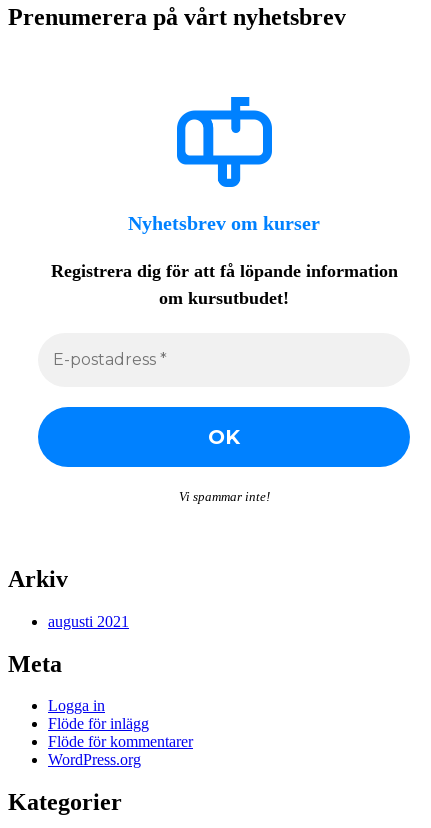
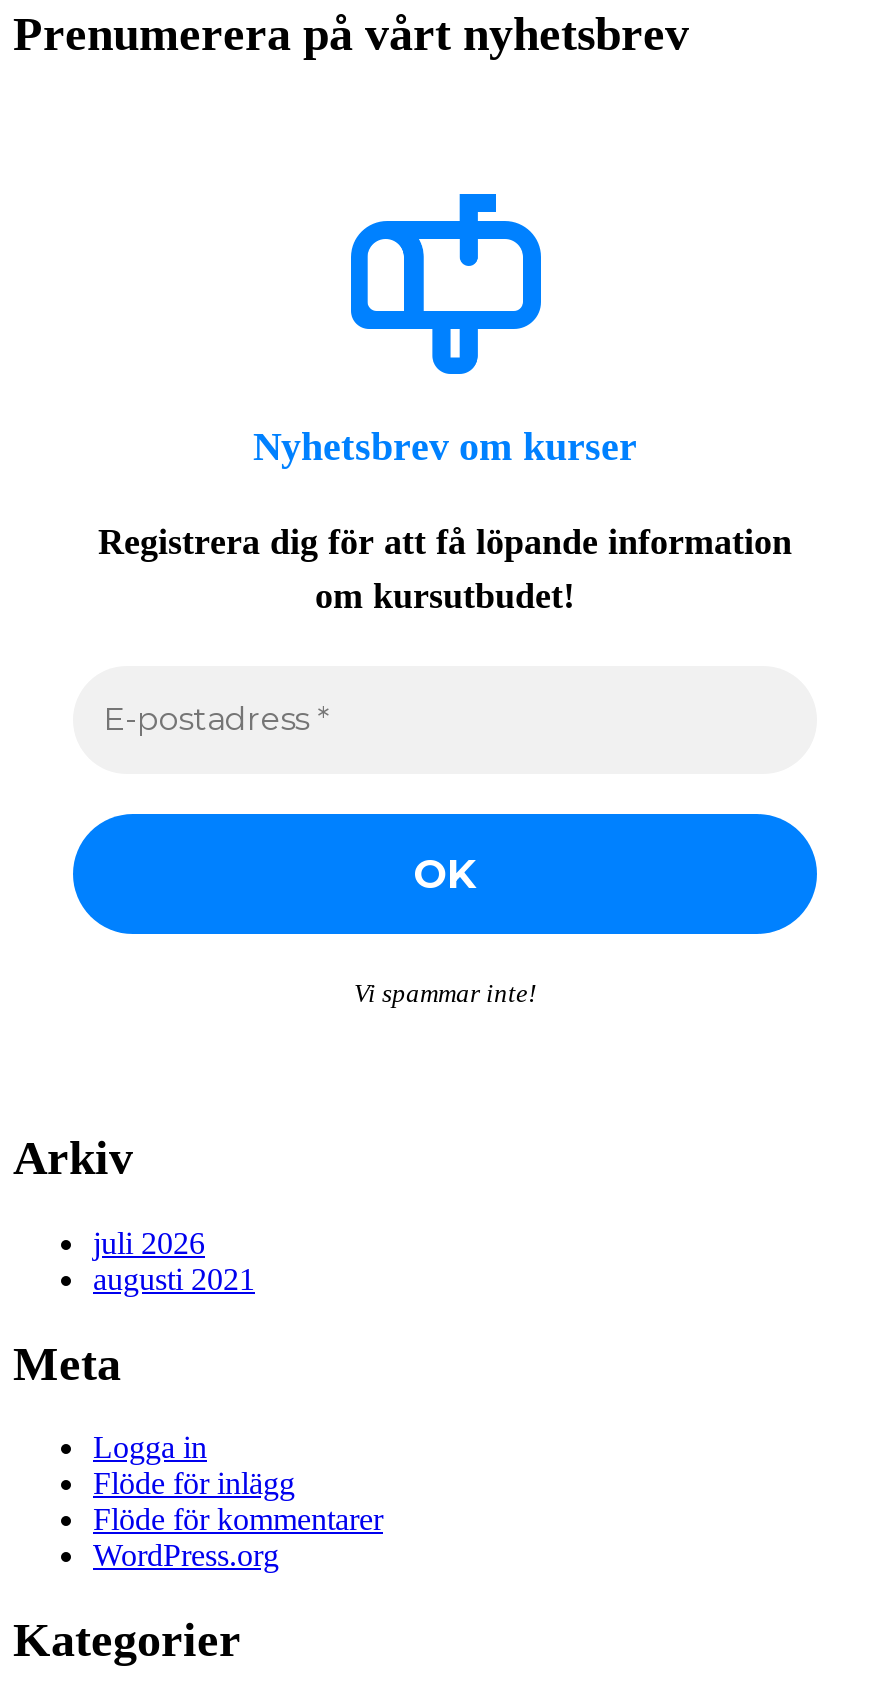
none -> [93,1225,205,1259] juli 2026

